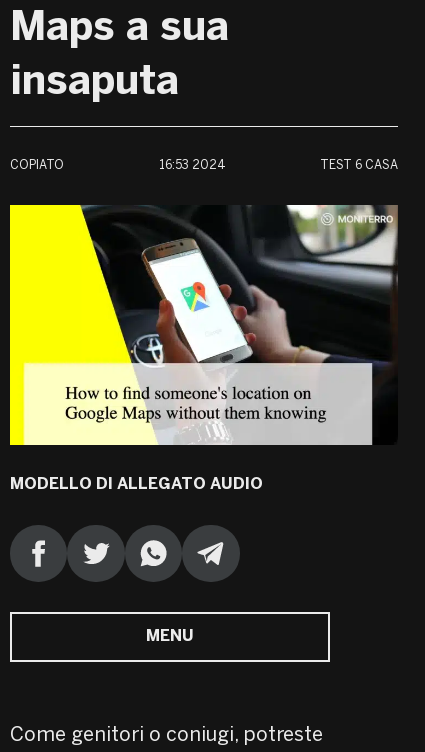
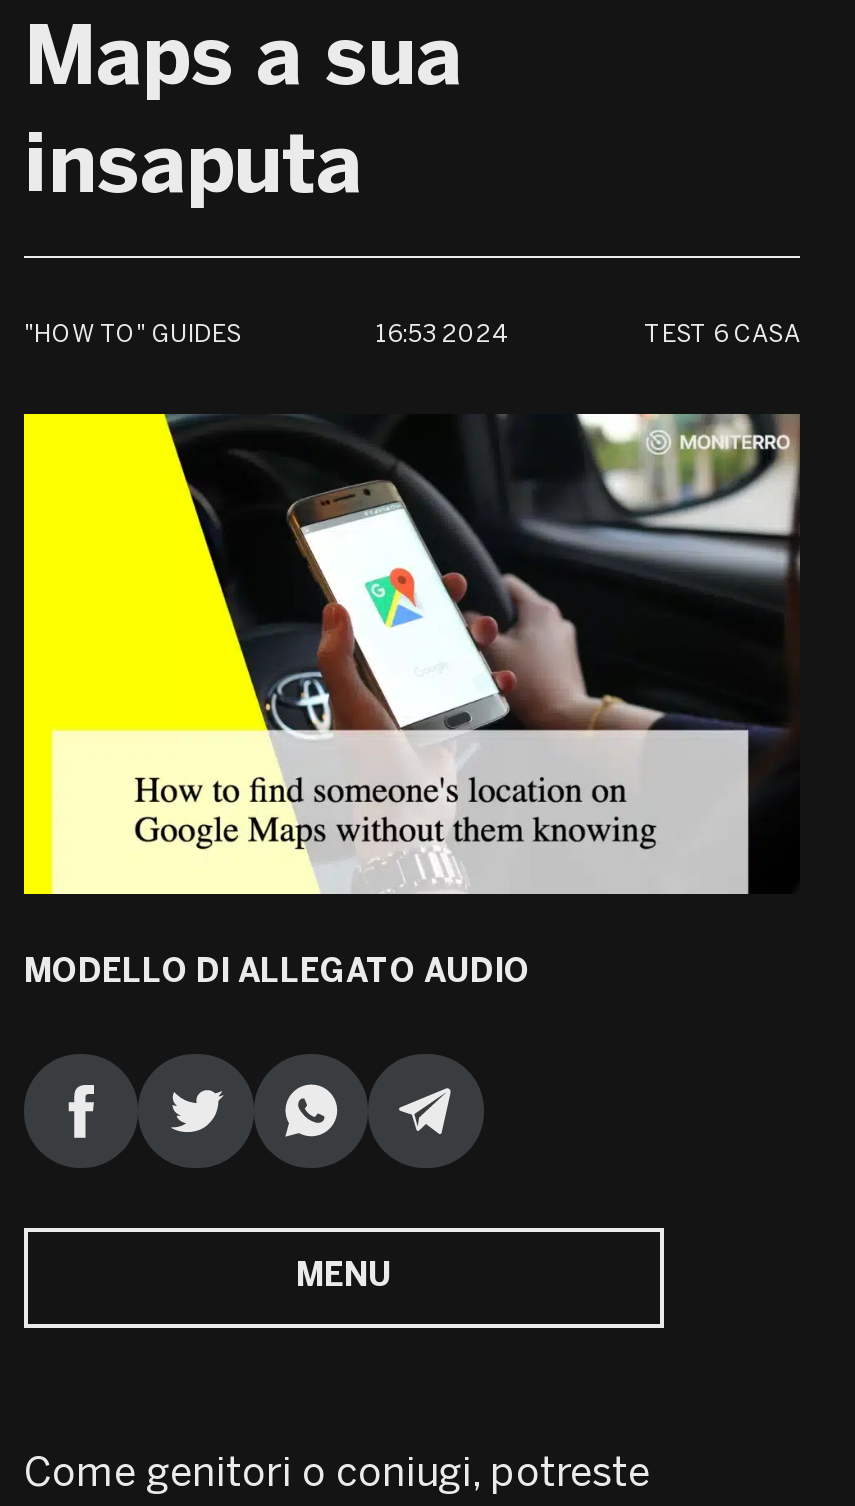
[10,160,64,171] COPIATO -> [24,324,242,346] "HOW TO" GUIDES

